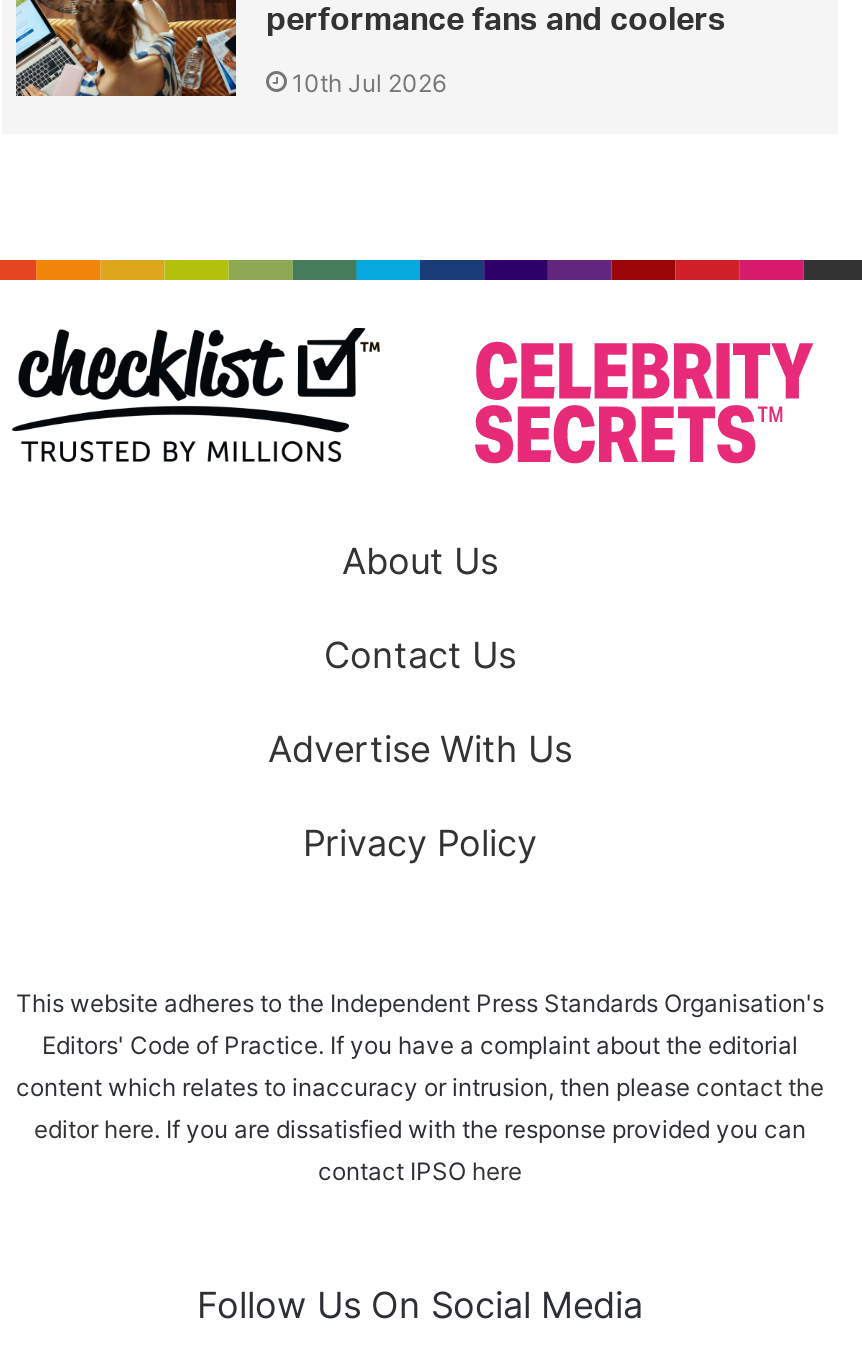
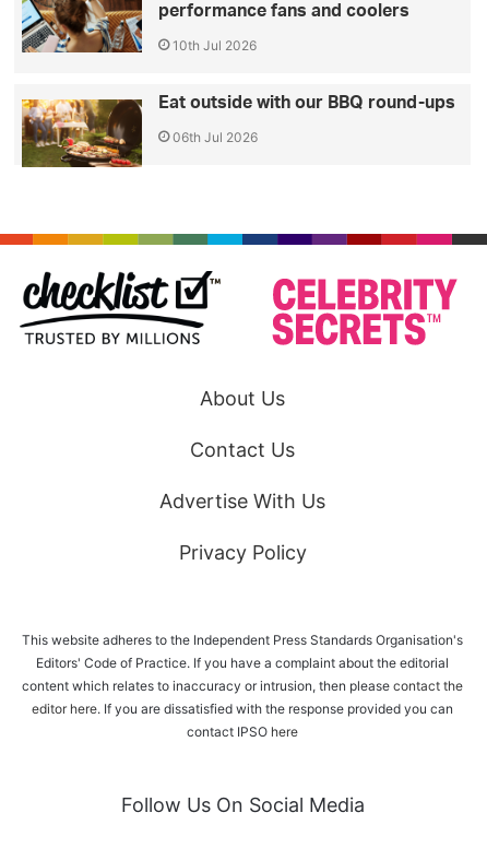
none -> [21,94,455,168] [image] | Eat outside with our BBQ round-ups | 06th Jul 2026

